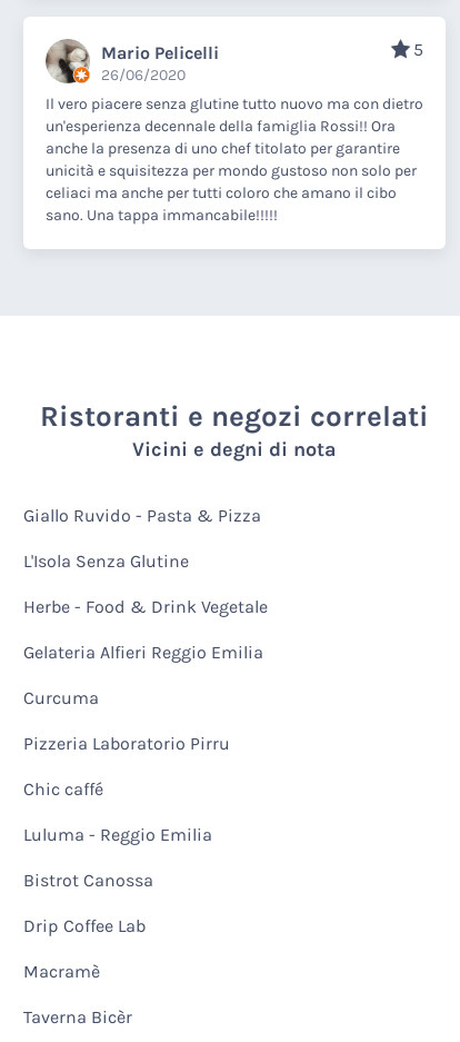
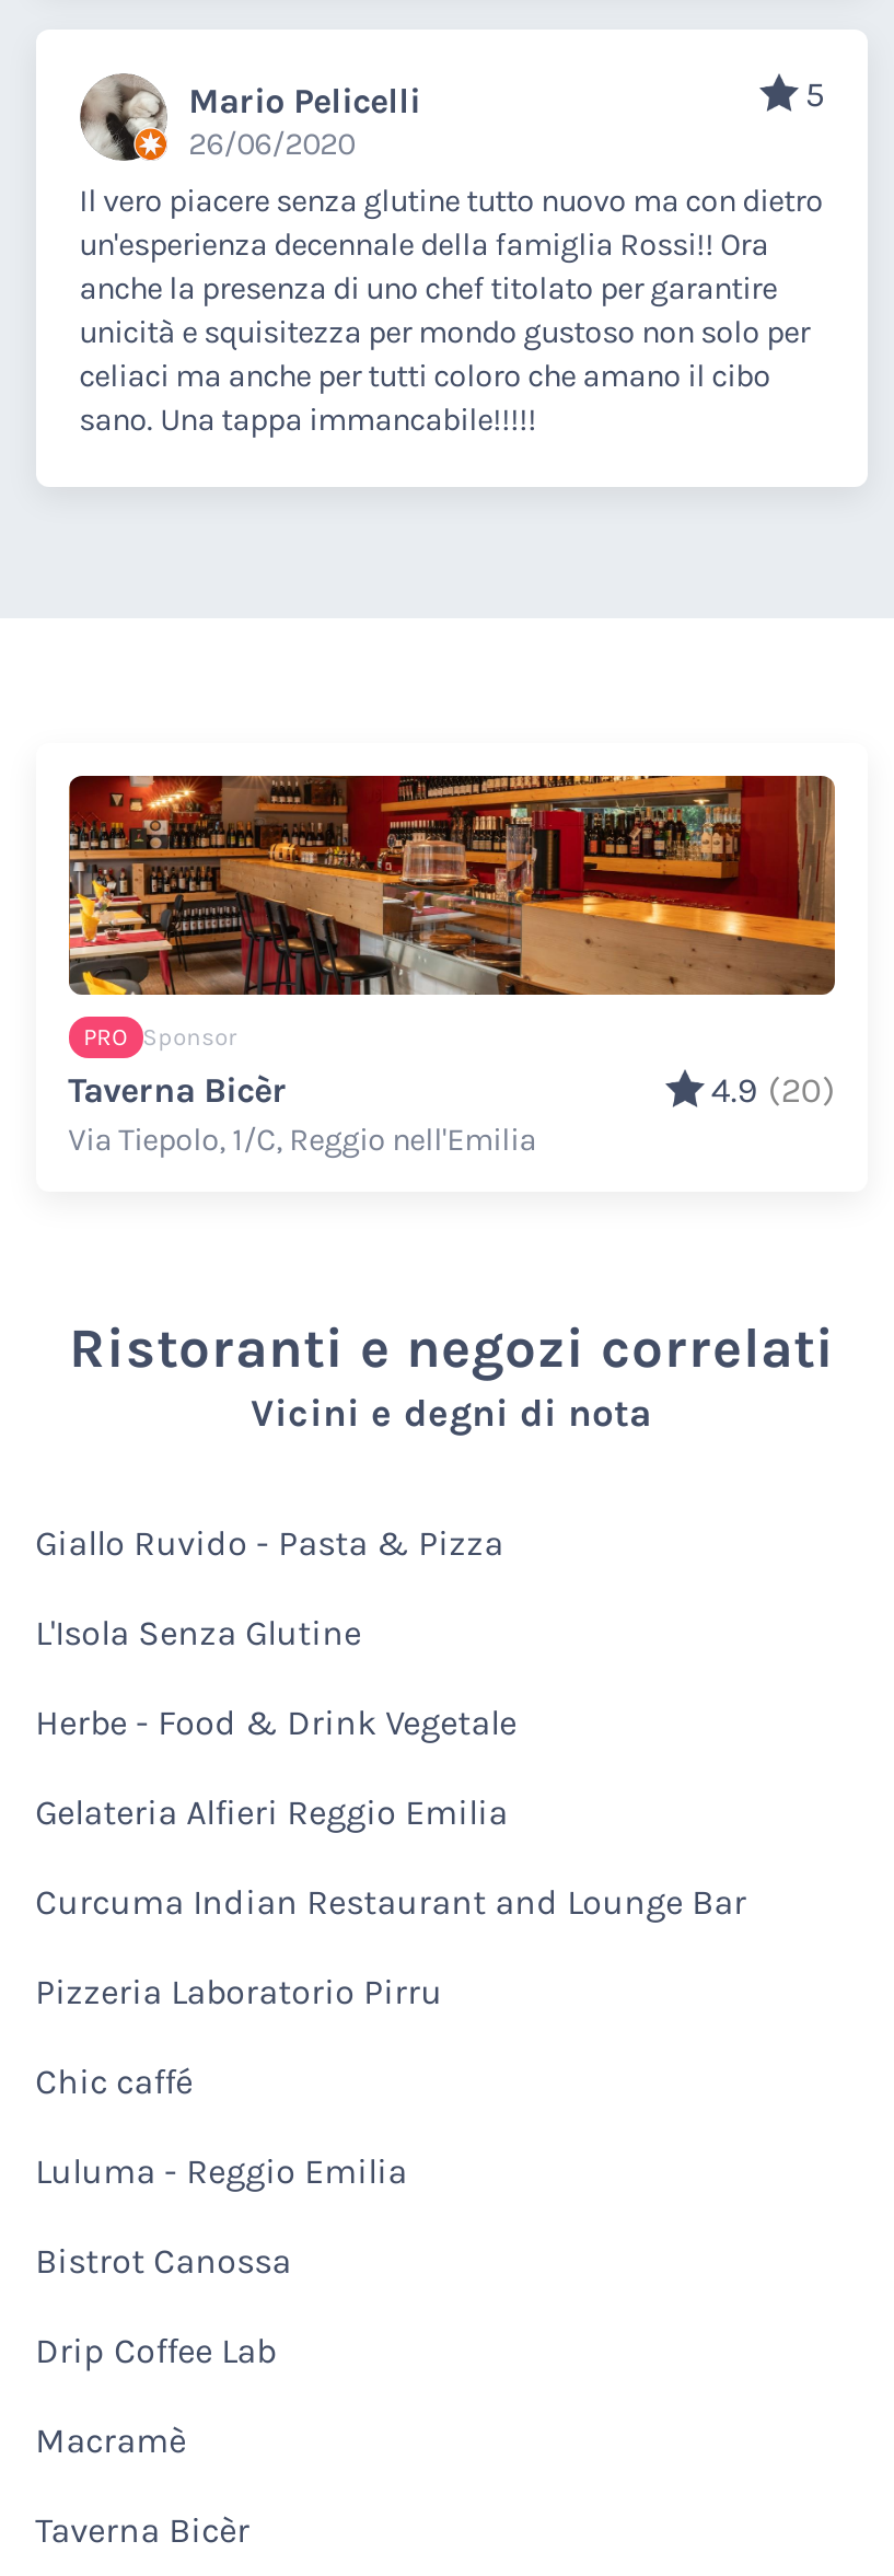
none -> [67,774,837,1158] [image] | PRO Sponsor | Taverna Bicèr | 4.9 (20) | Via Tiepolo, 1/C, Reggio nell'Emilia
[23,687,98,708] Curcuma -> [35,1881,746,1922] Curcuma Indian Restaurant and Lounge Bar

